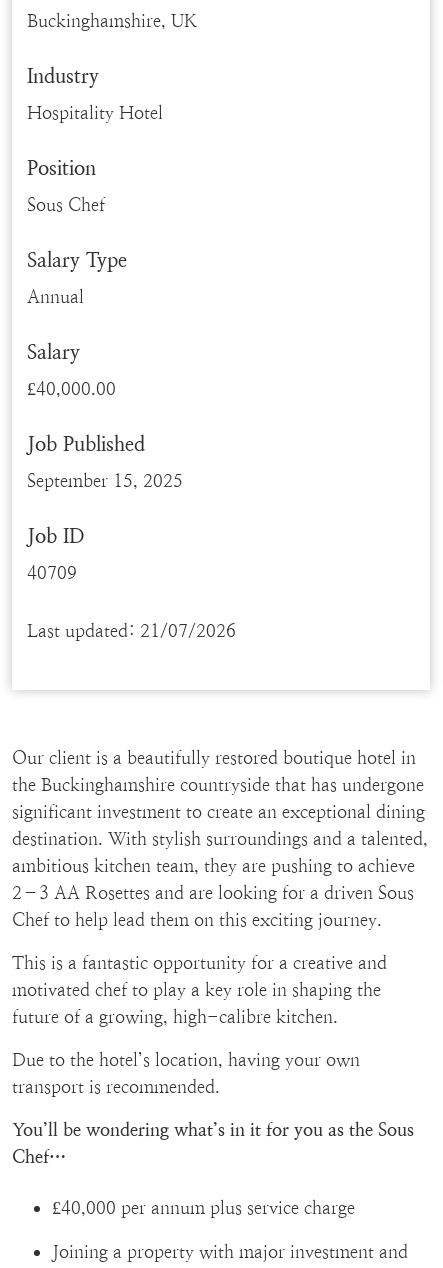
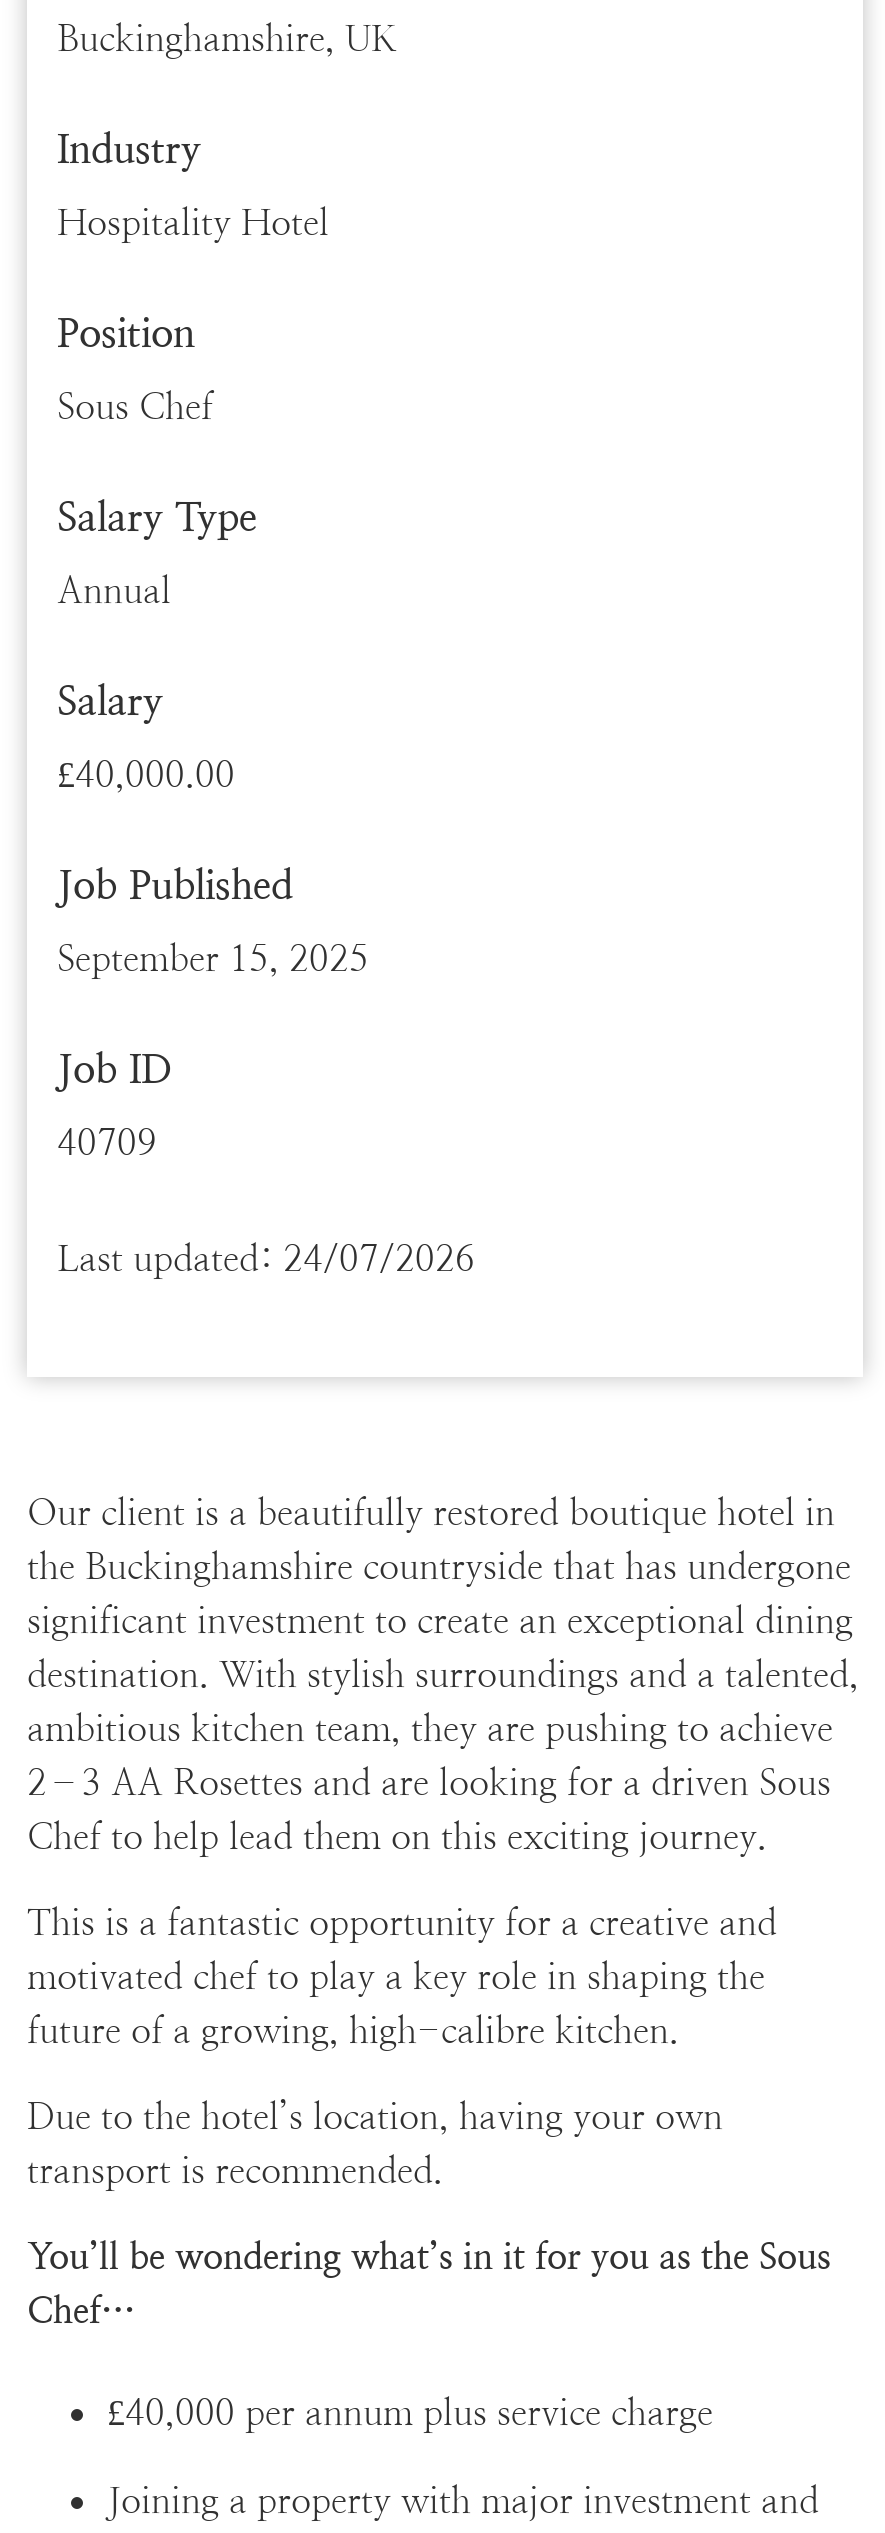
[27,620,236,641] Last updated: 21/07/2026 -> [57,1237,475,1279] Last updated: 24/07/2026

